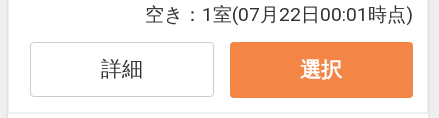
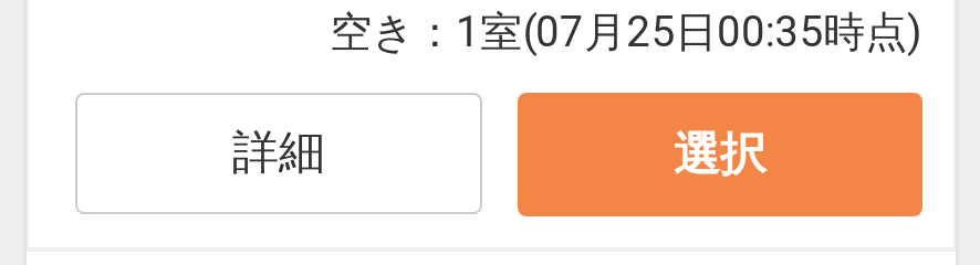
[145,3,413,26] 空き：1室(07月22日00:01時点) -> [330,7,923,57] 空き：1室(07月25日00:35時点)

